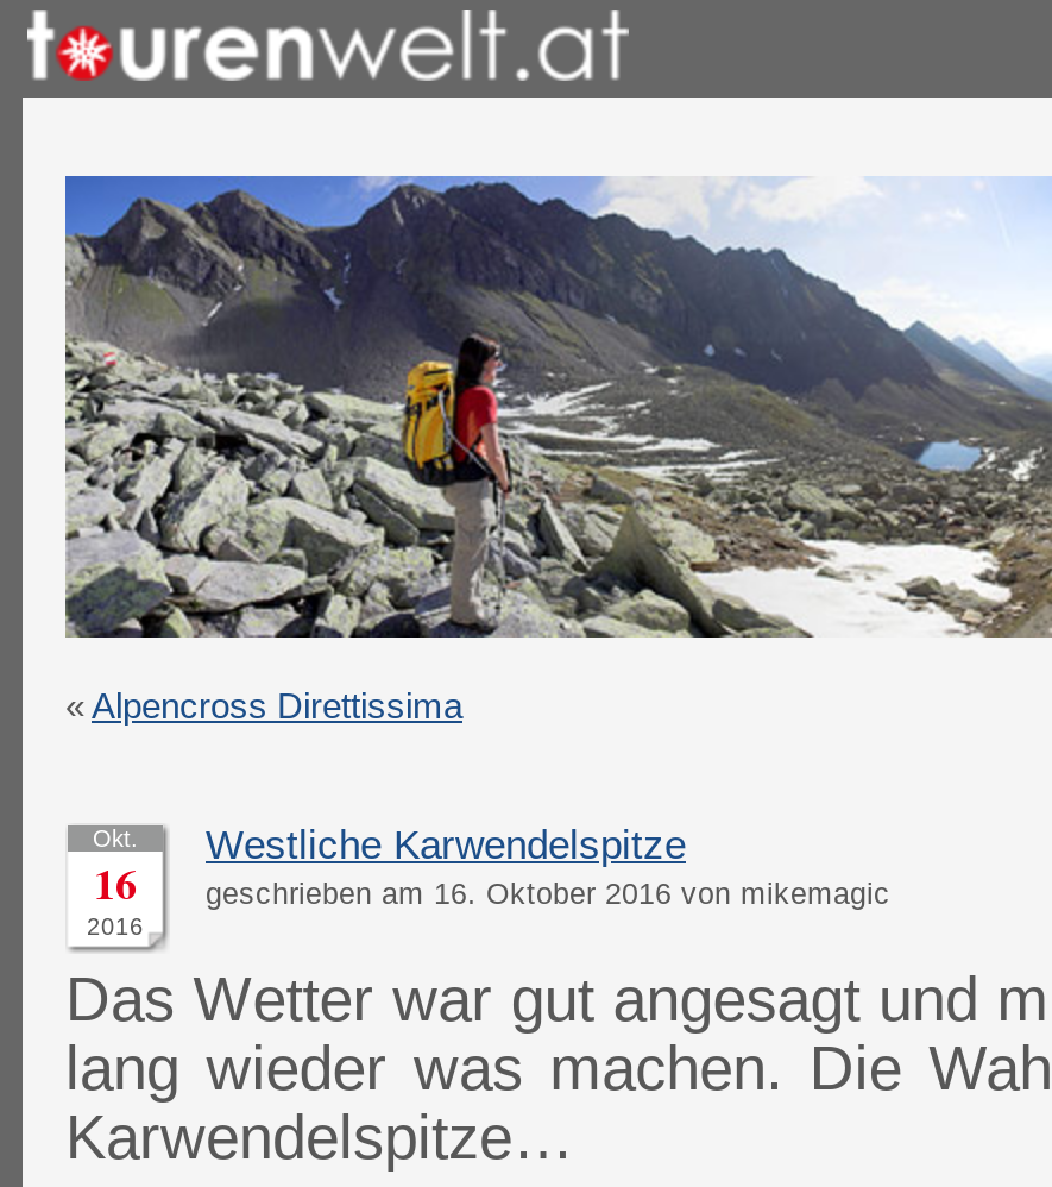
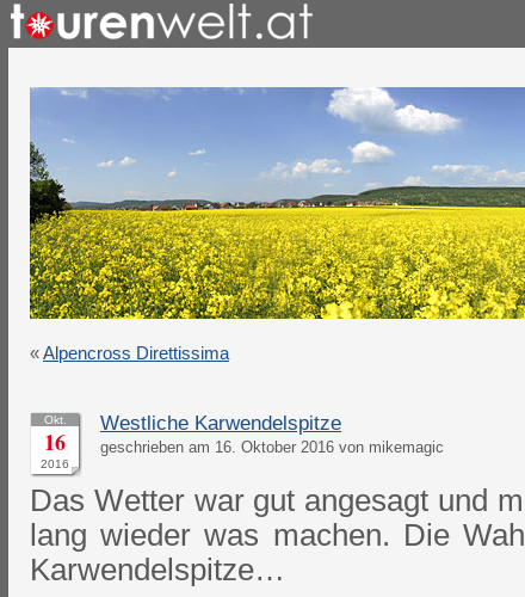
[63,176,1045,640] [image] -> [29,86,521,320] [image]

